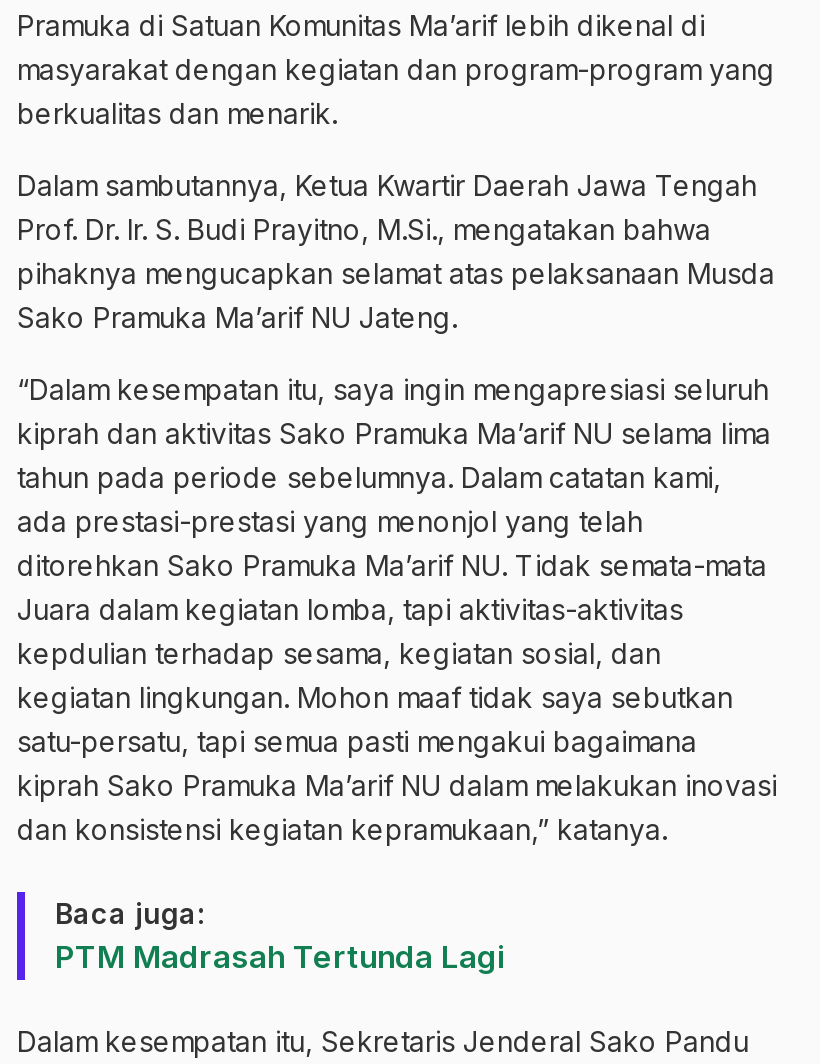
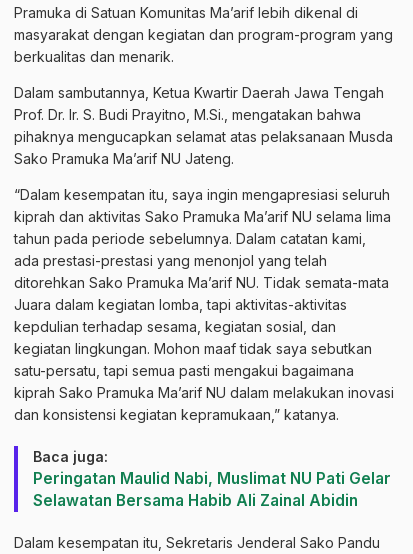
[55,937,505,975] PTM Madrasah Tertunda Lagi -> [33,469,391,510] Peringatan Maulid Nabi, Muslimat NU Pati Gelar | Selawatan Bersama Habib Ali Zainal Abidin

